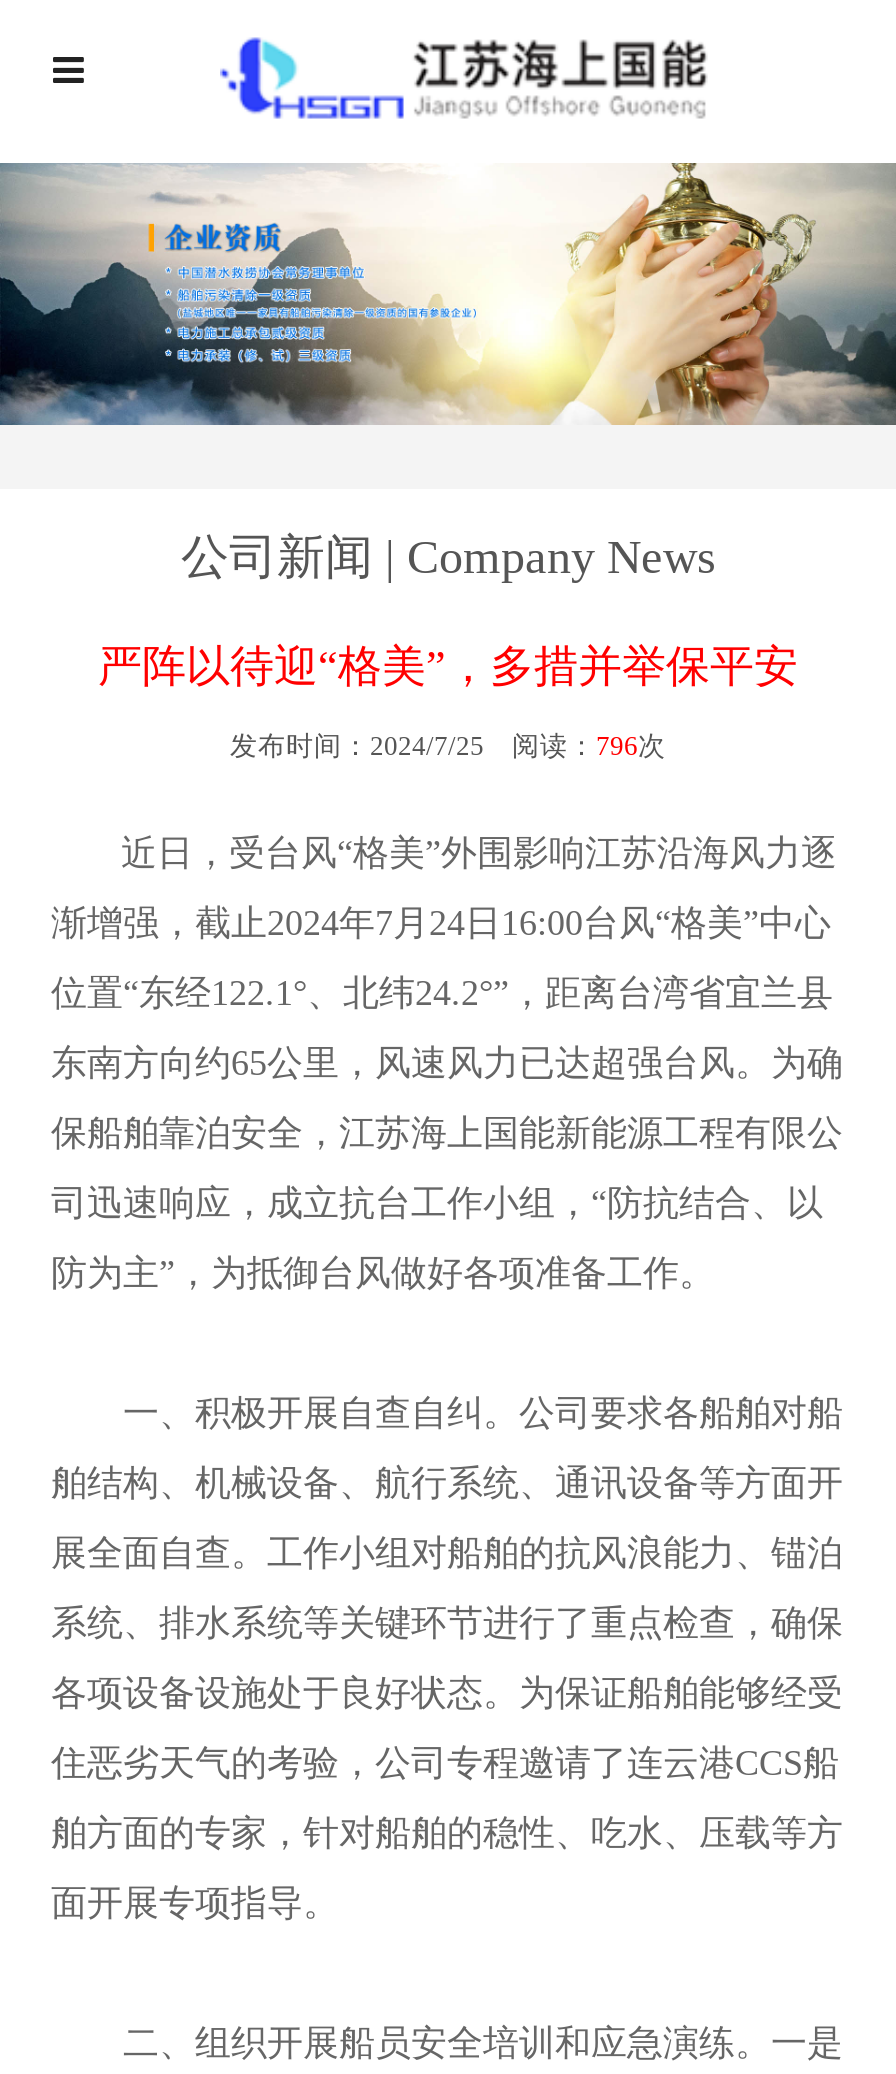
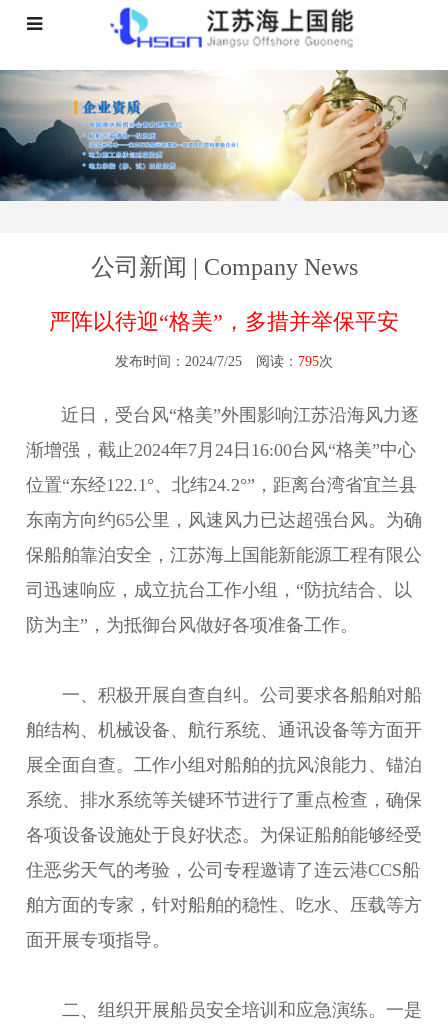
[230,731,666,761] 发布时间：2024/7/25 阅读：796次 -> [115,354,333,369] 发布时间：2024/7/25 阅读：795次

